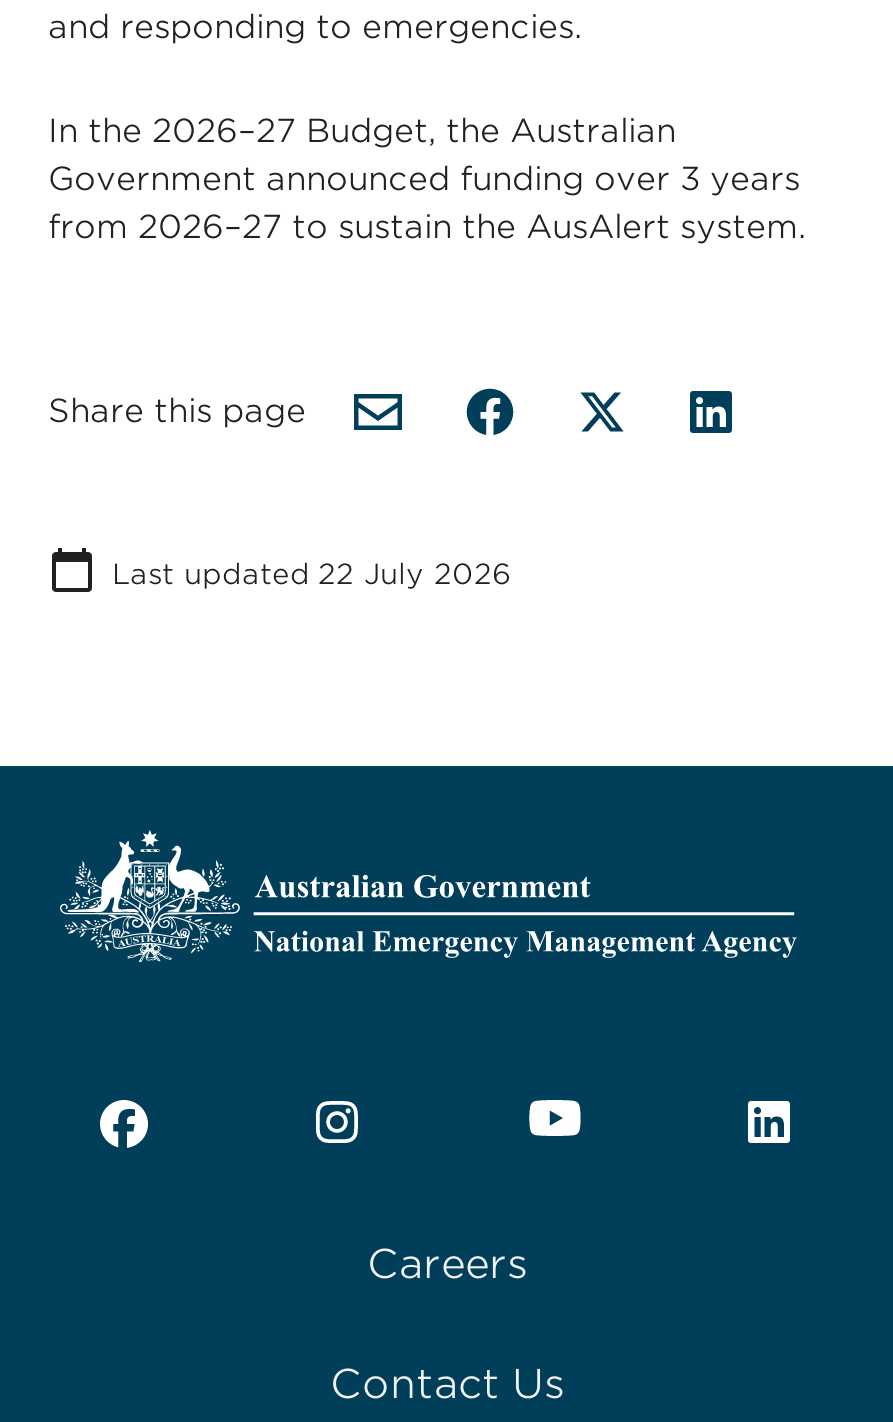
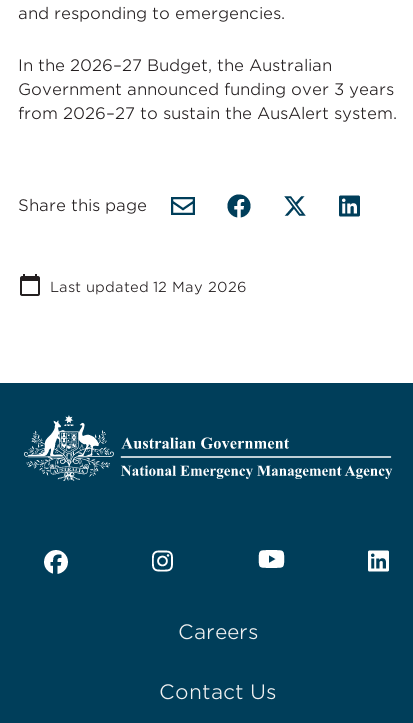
[112,558,512,590] Last updated 22 July 2026 -> [50,279,247,295] Last updated 12 May 2026

